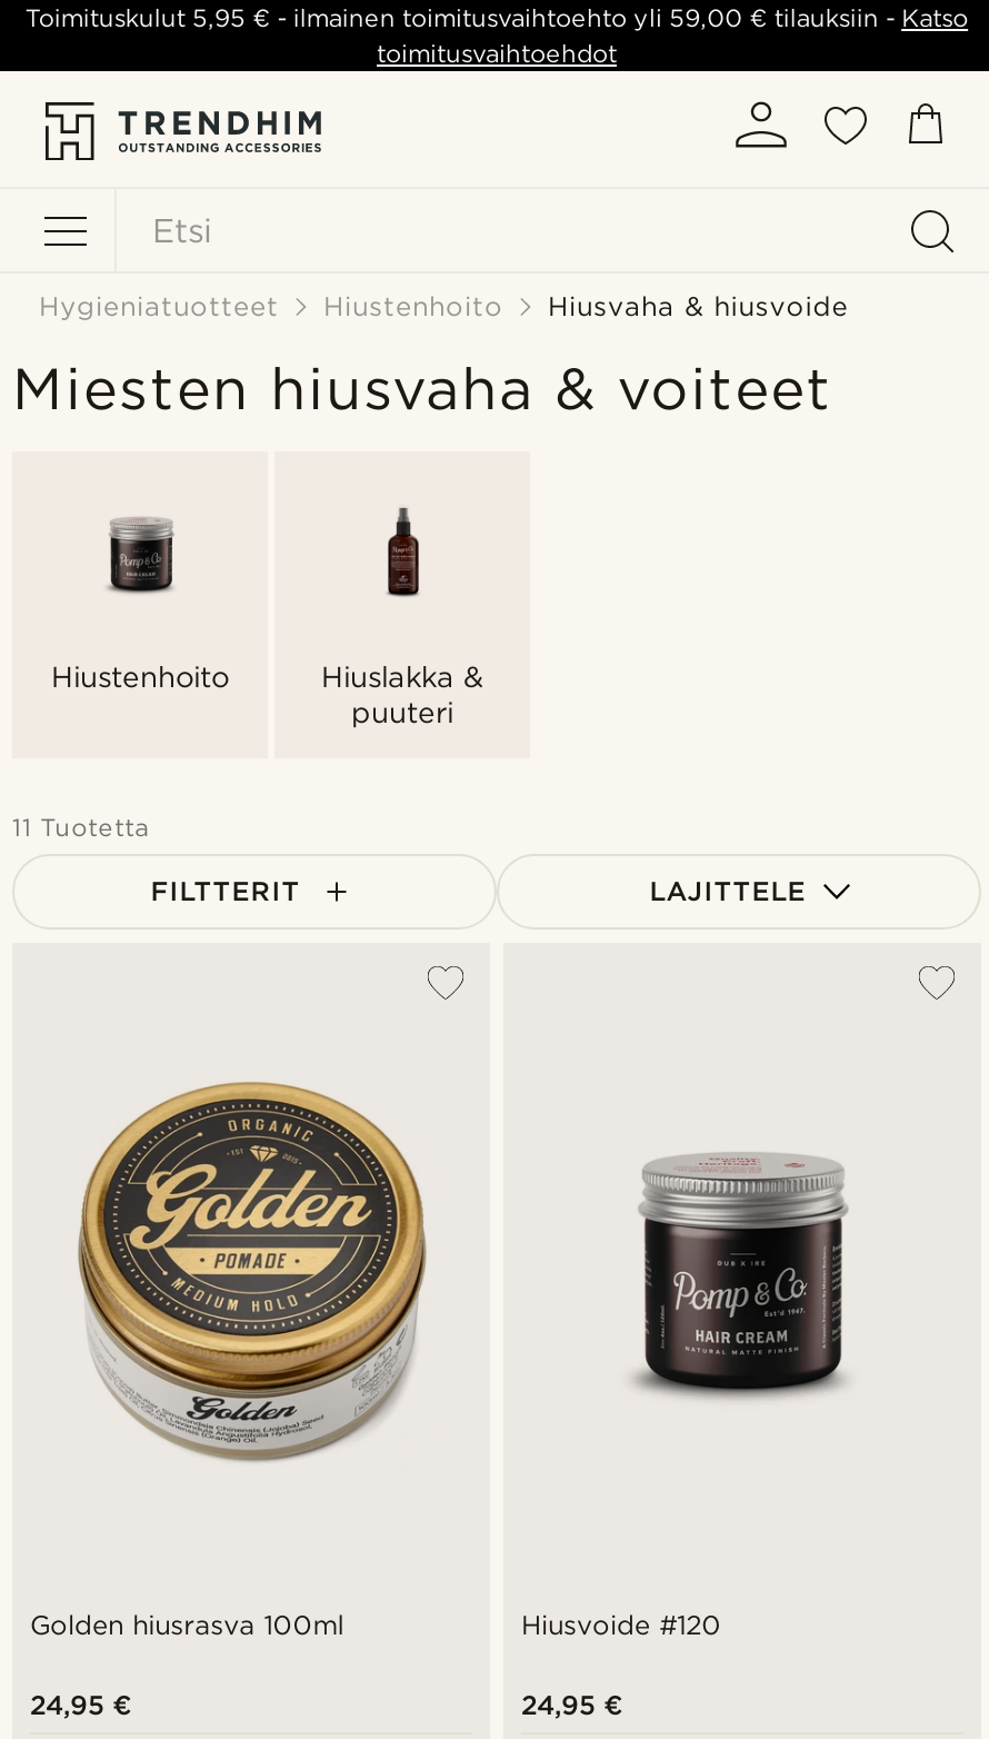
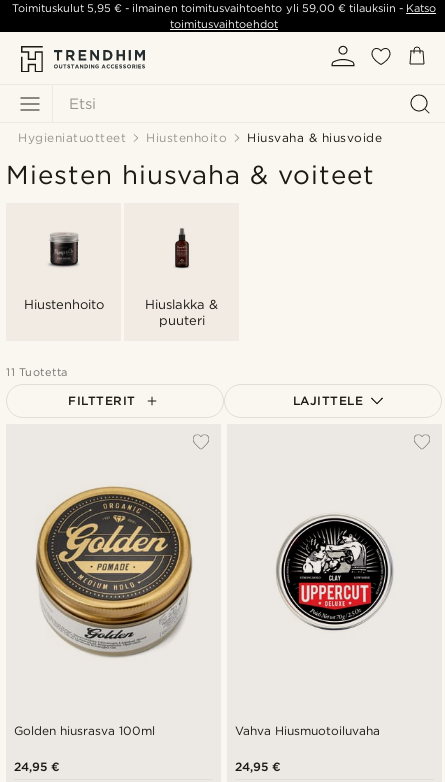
[615,1145,872,1401] [image] -> [276,514,394,631] [image]
[521,1608,721,1642] Hiusvoide #120 -> [235,723,380,738] Vahva Hiusmuotoiluvaha

